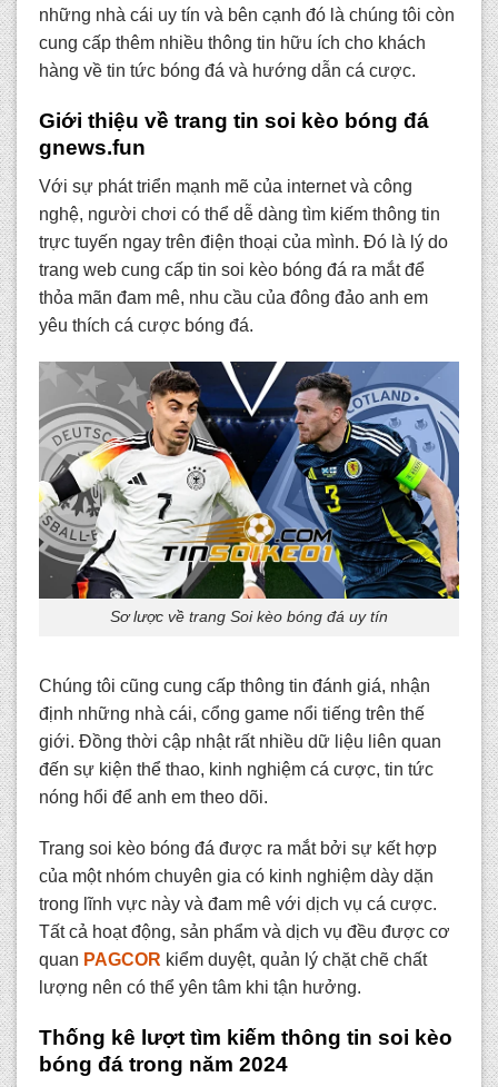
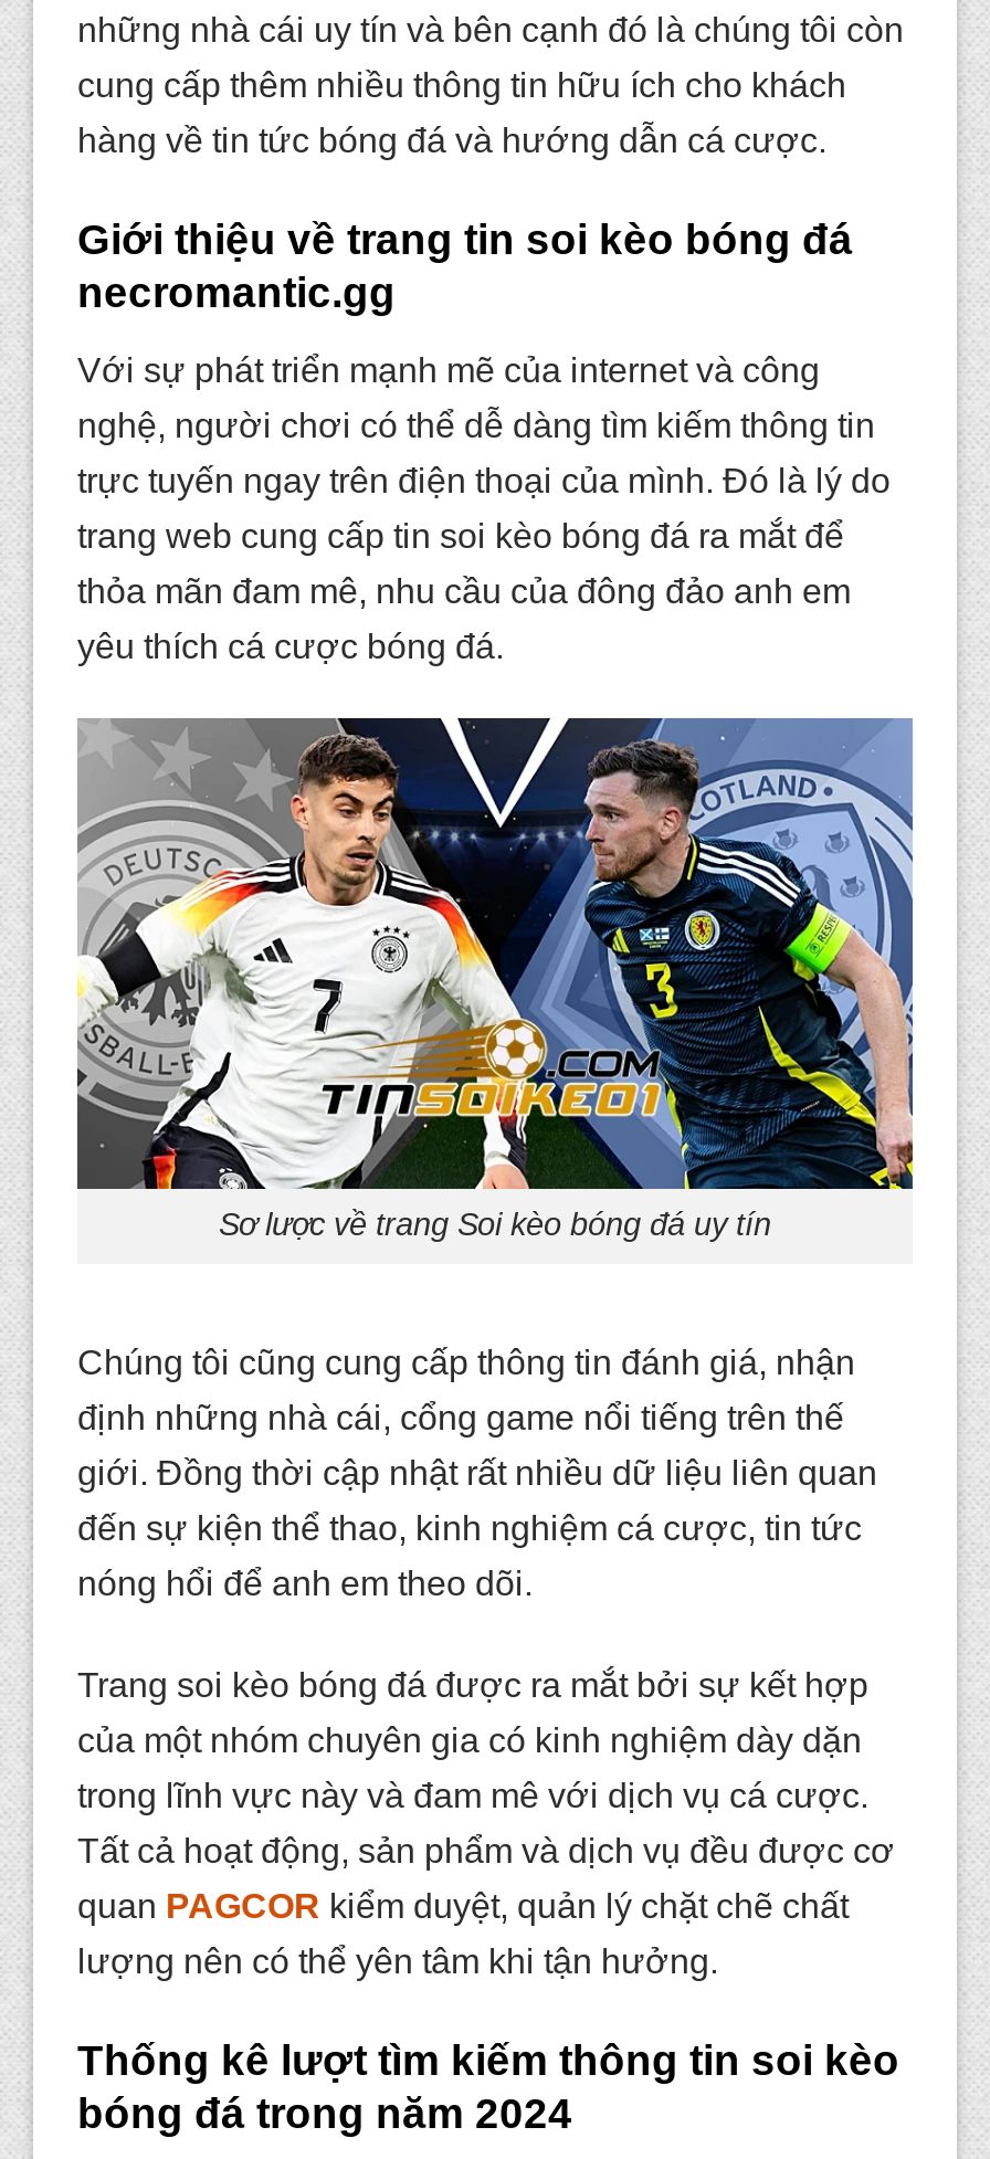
[39,136,146,159] gnews.fun -> [77,270,396,316] necromantic.gg

